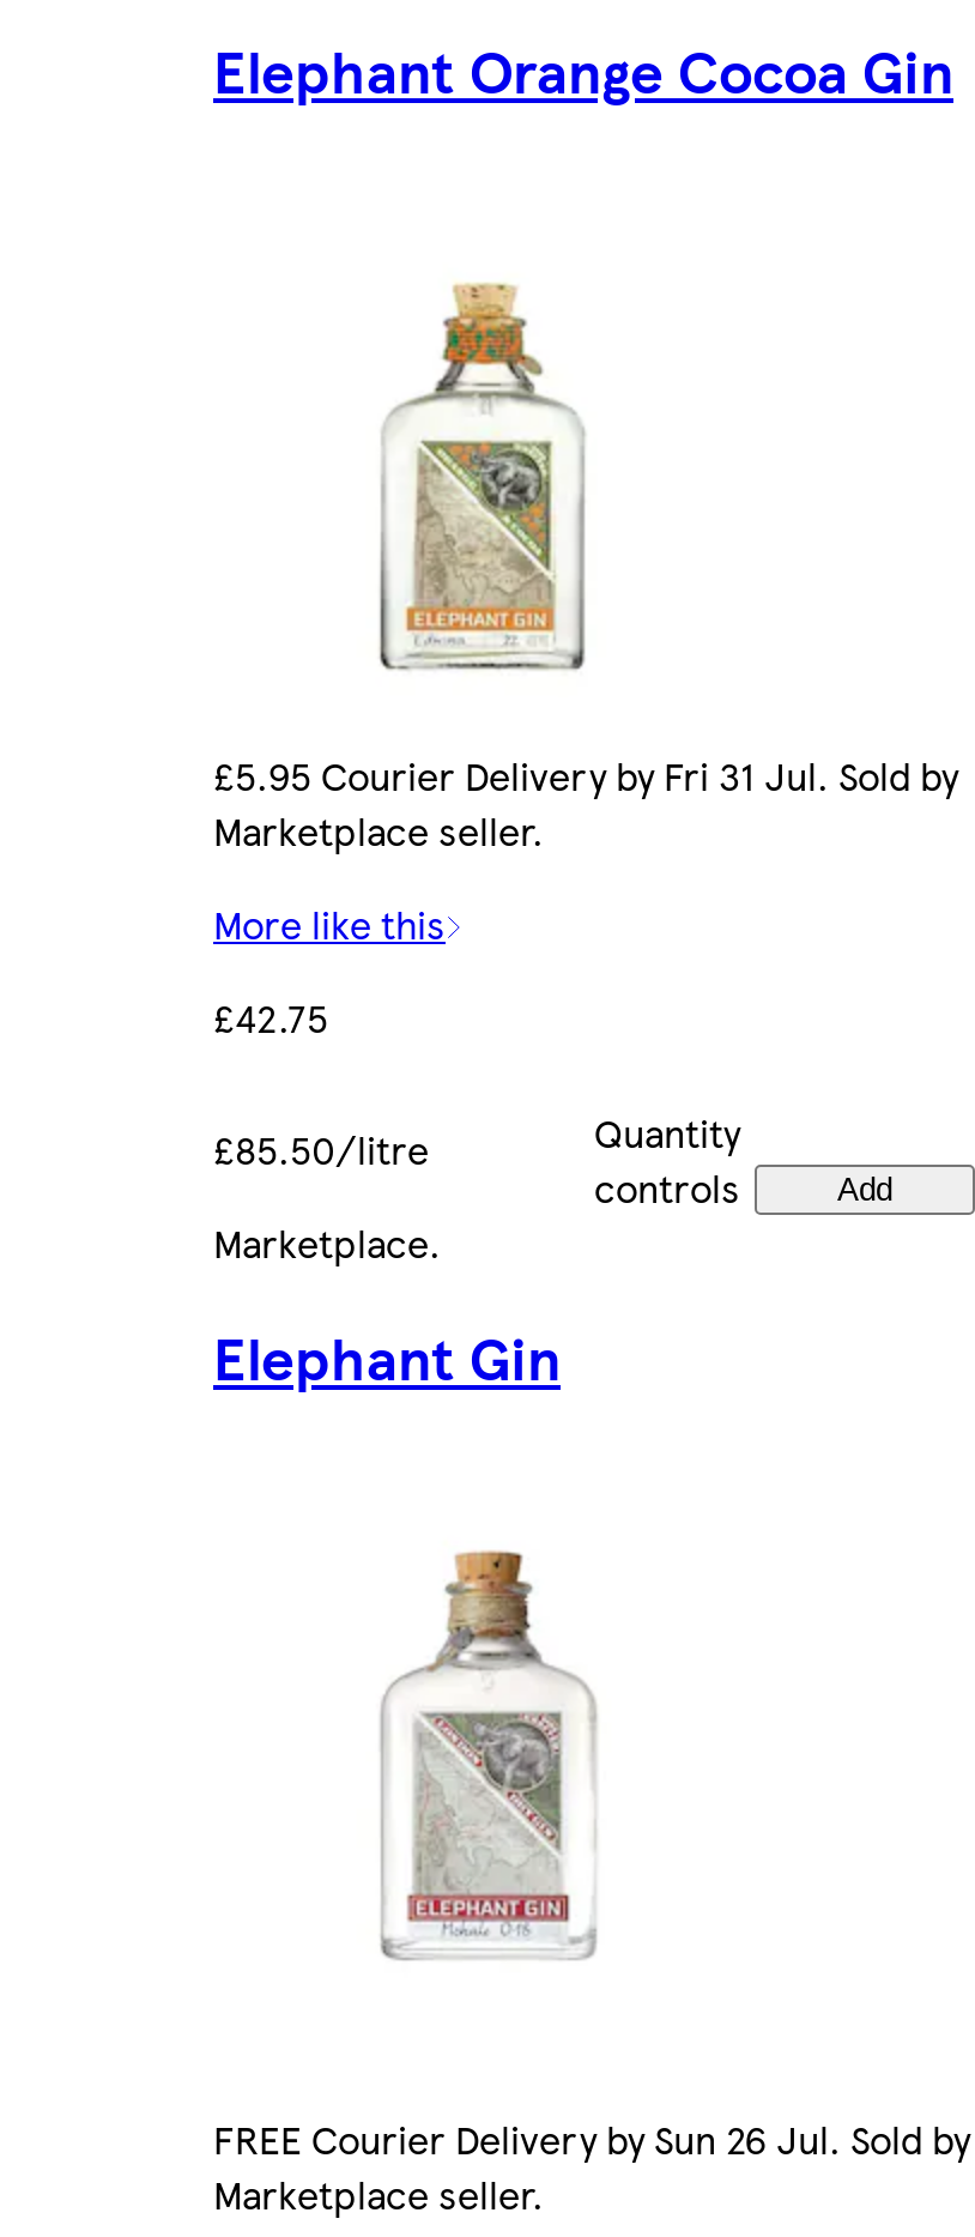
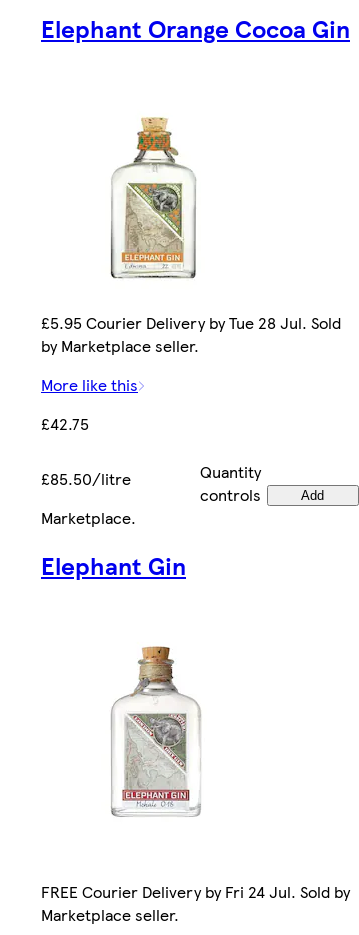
[213,746,958,857] £5.95 Courier Delivery by Fri 31 Jul. Sold by | Marketplace seller. -> [41,310,341,356] £5.95 Courier Delivery by Tue 28 Jul. Sold | by Marketplace seller.
[213,2112,970,2167] FREE Courier Delivery by Sun 26 Jul. Sold by -> [41,880,350,903] FREE Courier Delivery by Fri 24 Jul. Sold by

